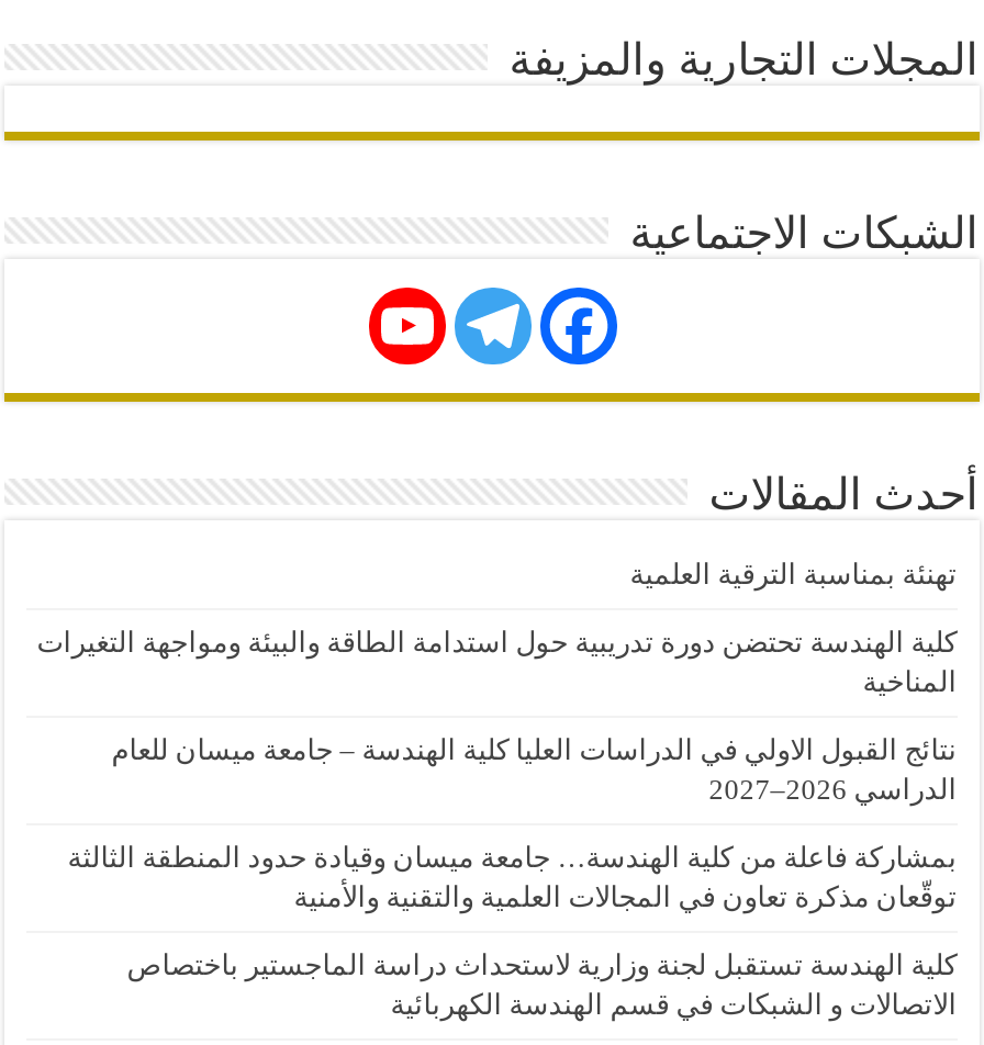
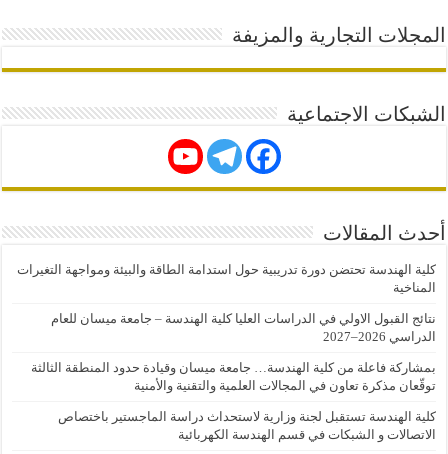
[630,559,957,591] تهنئة بمناسبة الترقية العلمية -> none

